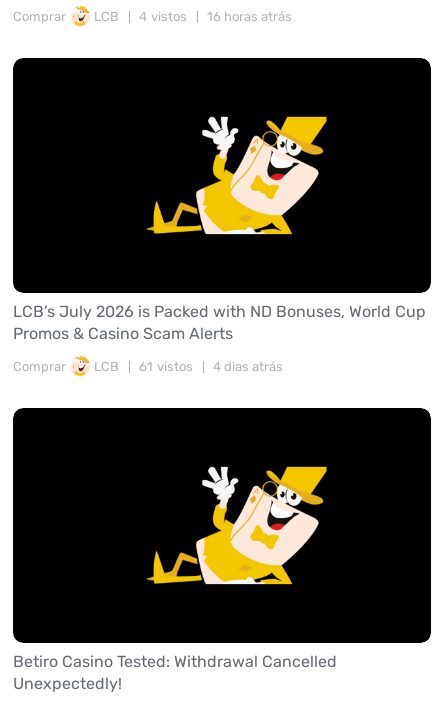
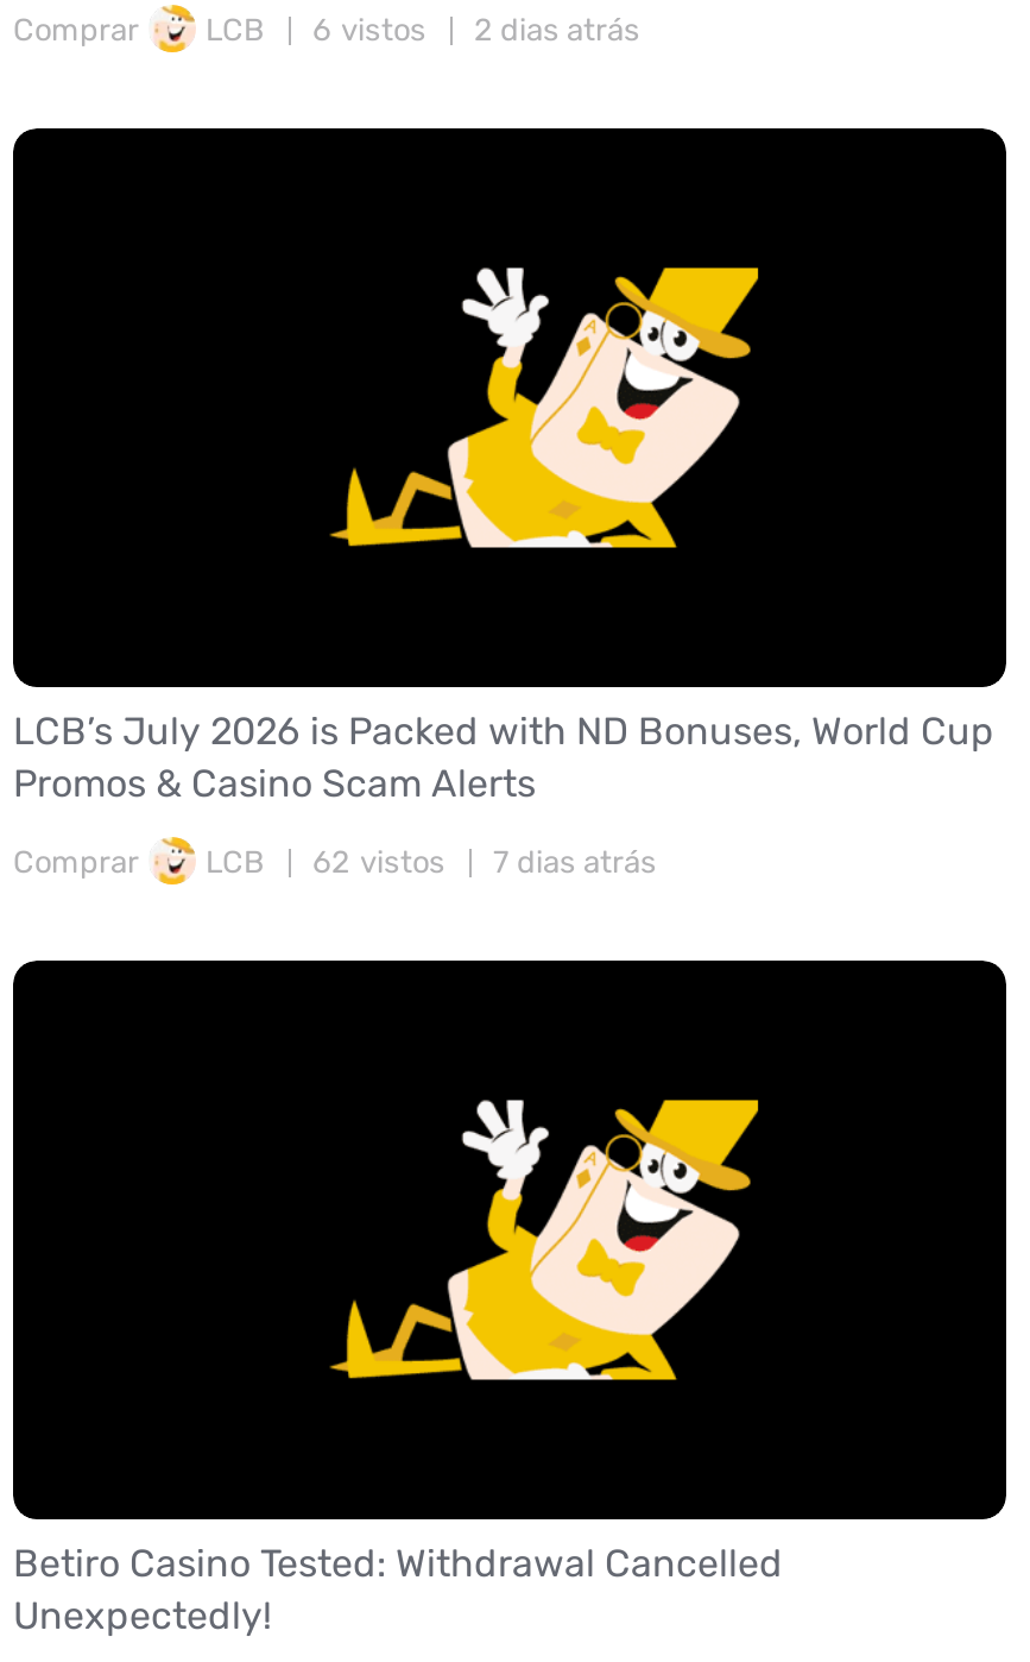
[139,9,187,24] 4 vistos -> [312,11,426,47] 6 vistos
[207,9,292,24] 16 horas atrás -> [474,11,640,47] 2 dias atrás
[139,359,193,374] 61 vistos -> [312,843,446,879] 62 vistos
[213,359,283,374] 4 dias atrás -> [493,843,657,879] 7 dias atrás

